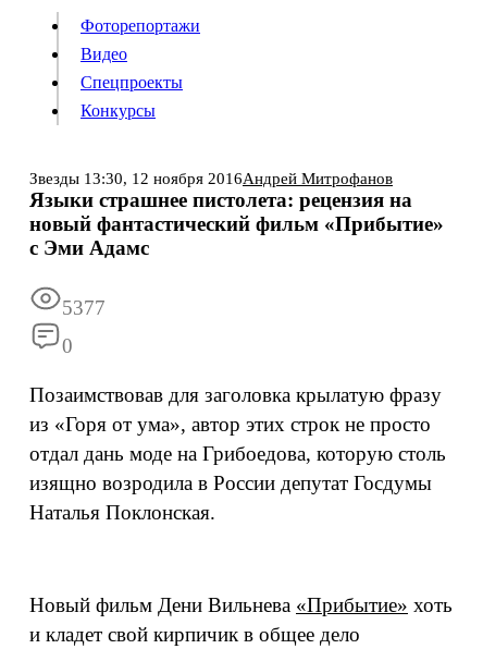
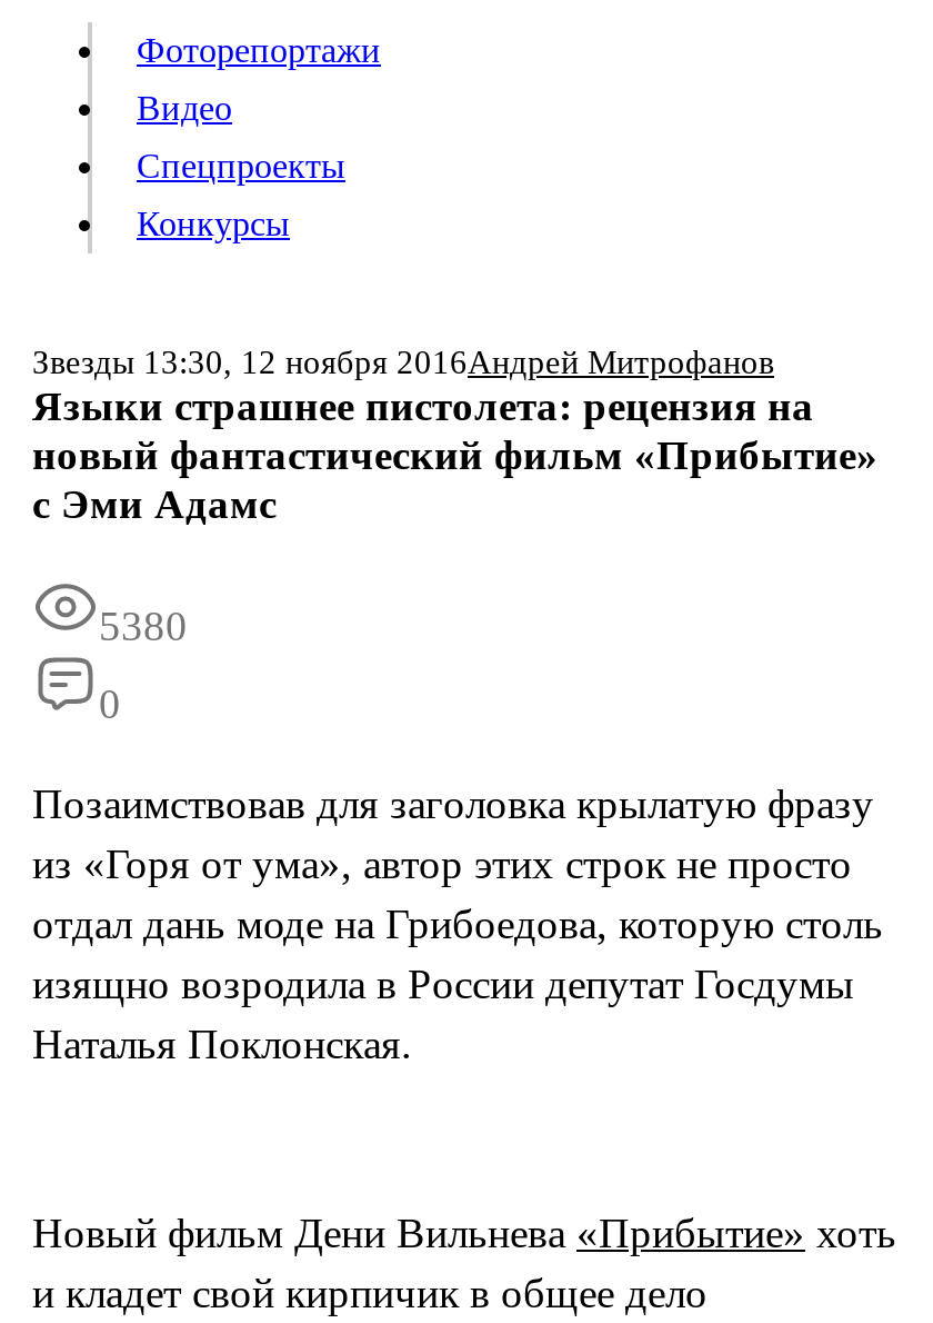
[62,297,106,319] 5377 -> [99,603,188,650] 5380

